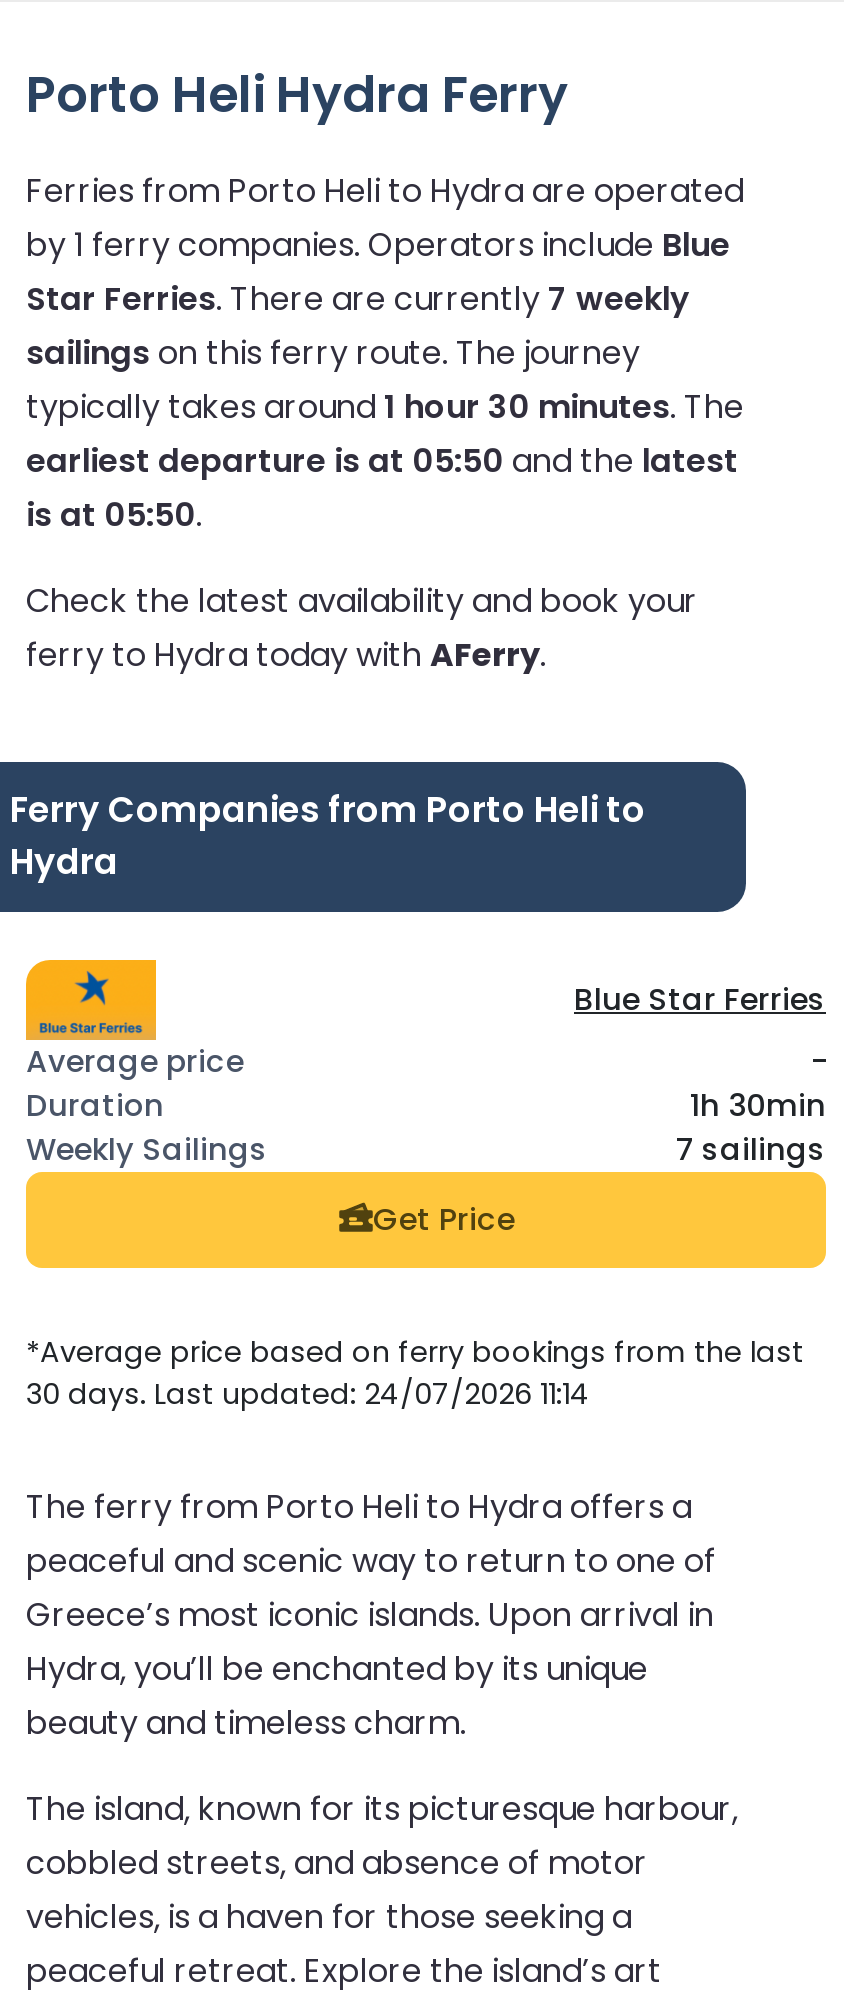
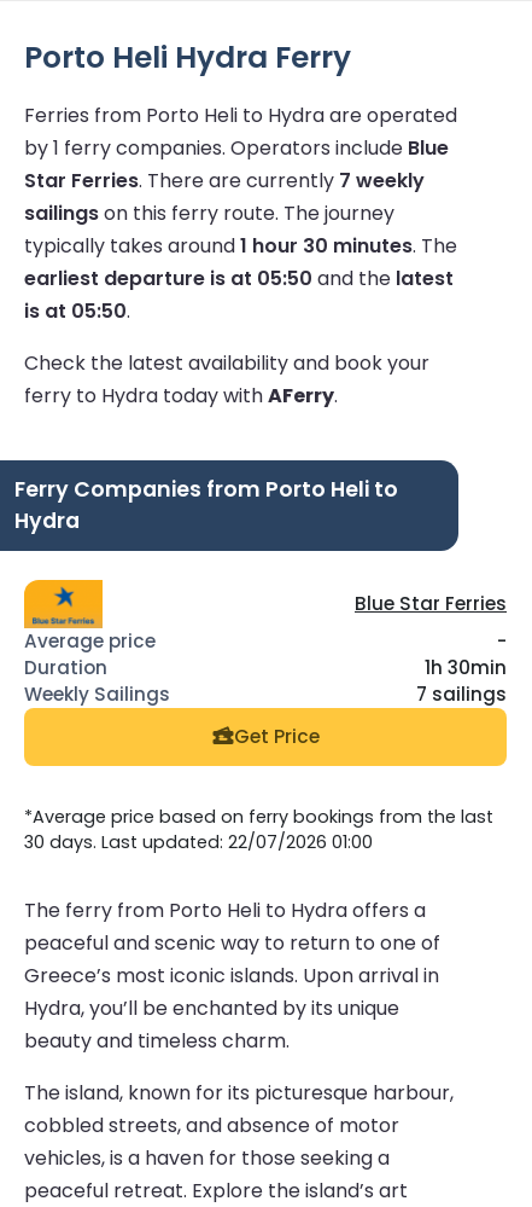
[26,1374,590,1414] 30 days. Last updated: 24/07/2026 11:14 -> [24,830,373,854] 30 days. Last updated: 22/07/2026 01:00

